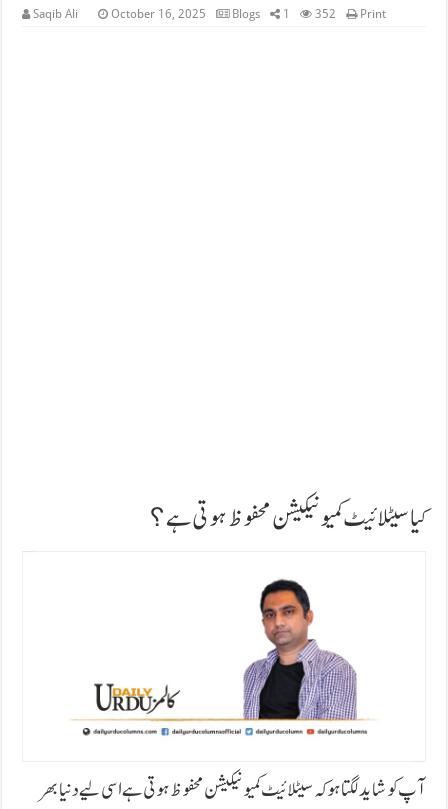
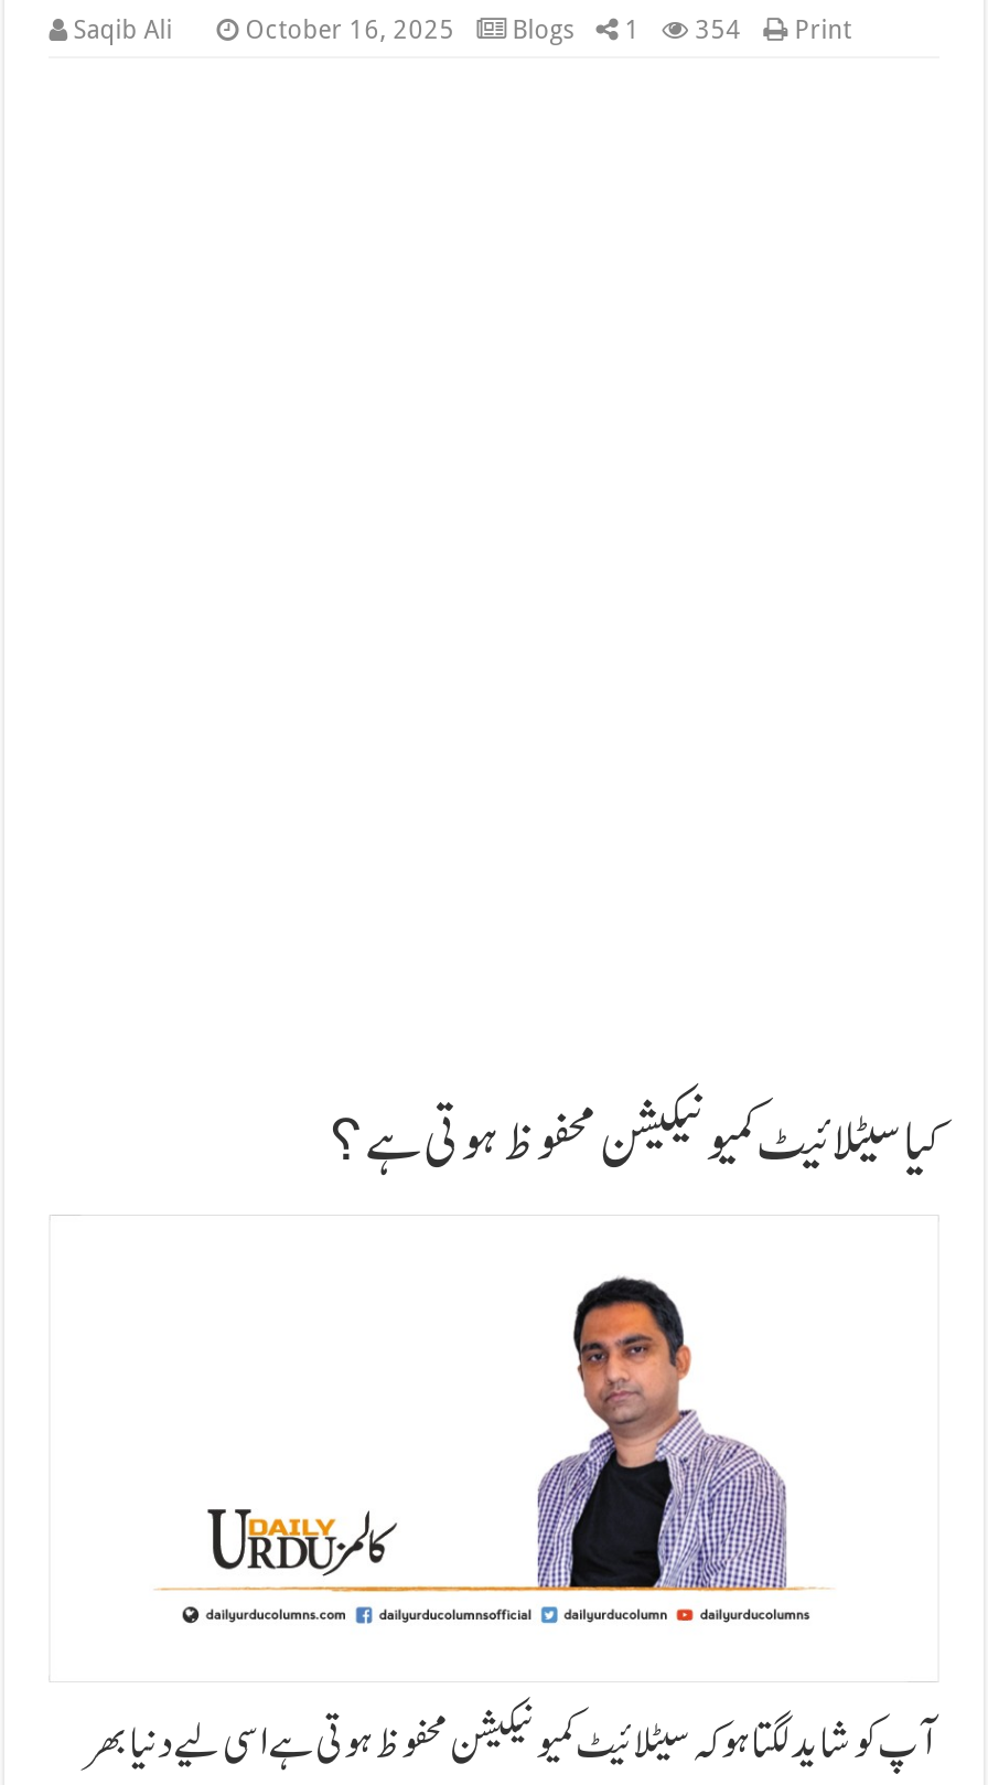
[111,7,386,21] October 16, 2025 Blogs 1 352 Print -> [245,15,852,45] October 16, 2025 Blogs 1 354 Print

